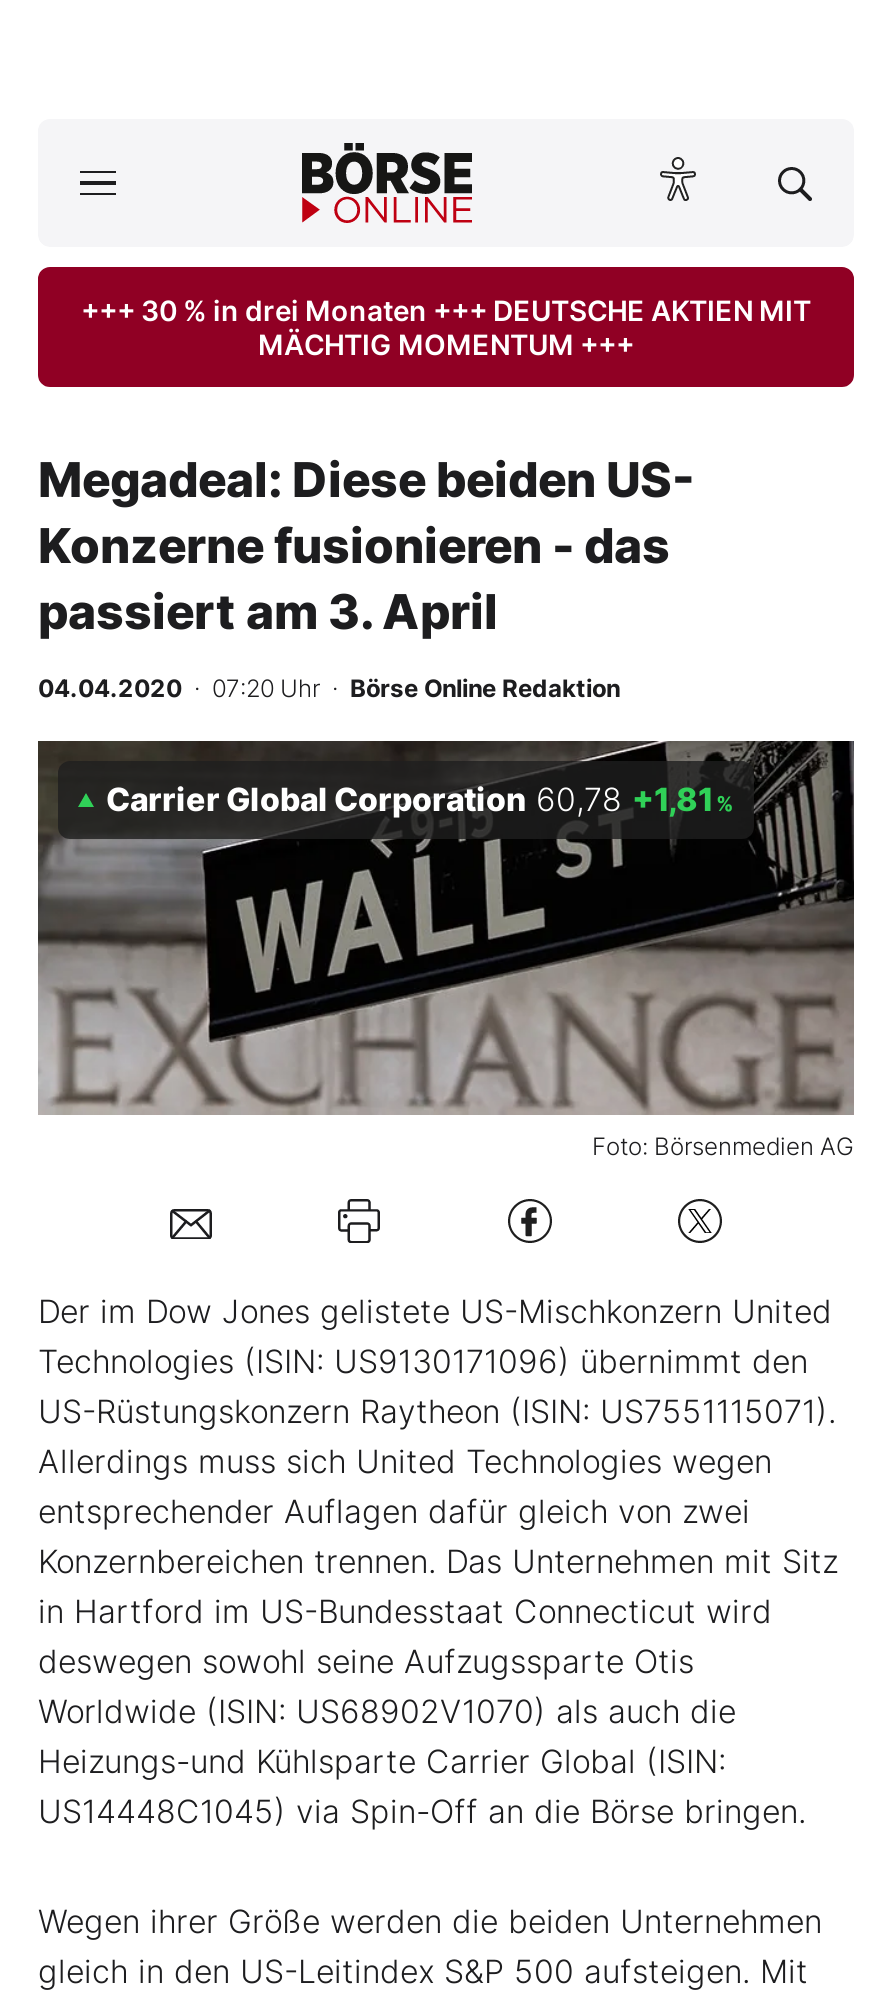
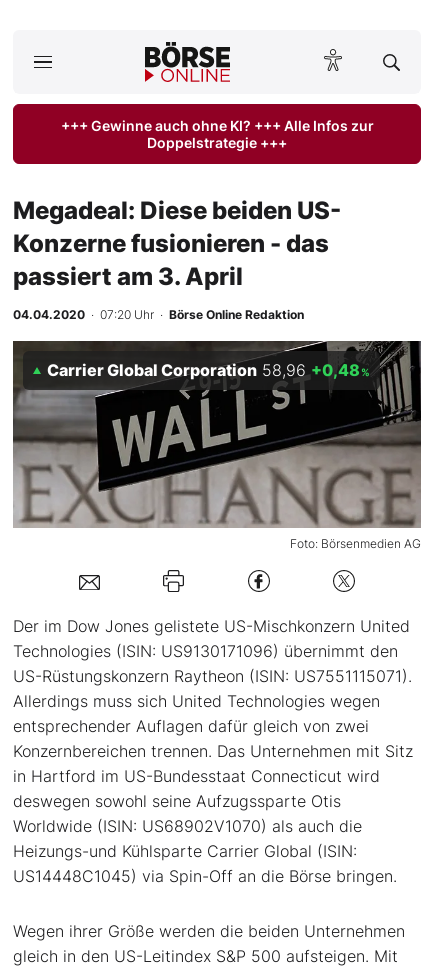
[81,293,811,361] +++ 30 % in drei Monaten +++ DEUTSCHE AKTIEN MIT | MÄCHTIG MOMENTUM +++ -> [60,117,373,151] +++ Gewinne auch ohne KI? +++ Alle Infos zur | Doppelstrategie +++
[106,779,734,819] Carrier Global Corporation 60,78 +1,81% -> [47,360,370,380] Carrier Global Corporation 58,96 +0,48%

